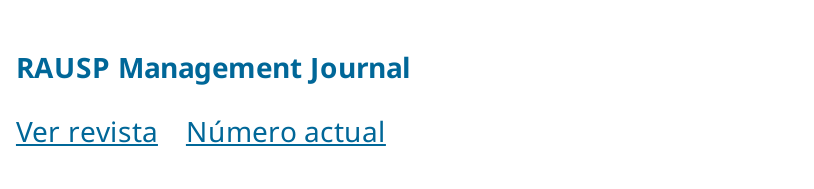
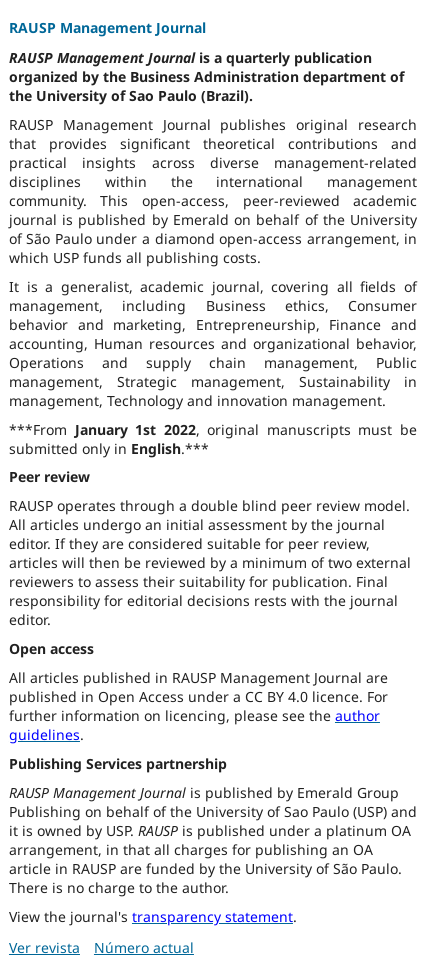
none -> [9,47,417,926] RAUSP Management Journal is a quarterly publication | organized by the Business Administration department of | the University of Sao Paulo (Brazil). | RAUSP Management Journal publishes original research | that provides significant theoretical contributions and | practical insights across diverse management-related | disciplines within the international management | community. This open-access, peer-reviewed academic | journal is published by Emerald on behalf of the University | of São Paulo under a diamond open-access arrangement, in | which USP funds all publishing costs. | It is a generalist, academic journal, covering all fields of | management, including Business ethics, Consumer | behavior and marketing, Entrepreneurship, Finance and | accounting, Human resources and organizational behavior, | Operations and supply chain management, Public | management, Strategic management, Sustainability in | management, Technology and innovation management. | ***From January 1st 2022, original manuscripts must be | submitted only in English.*** | Peer review | RAUSP operates through a double blind peer review model. | All articles undergo an initial assessment by the journal | editor. If they are considered suitable for peer review, | articles will then be reviewed by a minimum of two external | reviewers to assess their suitability for publication. Final | responsibility for editorial decisions rests with the journal | editor. | Open access | All articles published in RAUSP Management Journal are | published in Open Access under a CC BY 4.0 licence. For | further information on licencing, please see the author | guidelines. | Publishing Services partnership | RAUSP Management Journal is published by Emerald Group | Publishing on behalf of the University of Sao Paulo (USP) and | it is owned by USP. RAUSP is published under a platinum OA | arrangement, in that all charges for publishing an OA | article in RAUSP are funded by the University of São Paulo. | There is no charge to the author. | View the journal's transparency statement.

